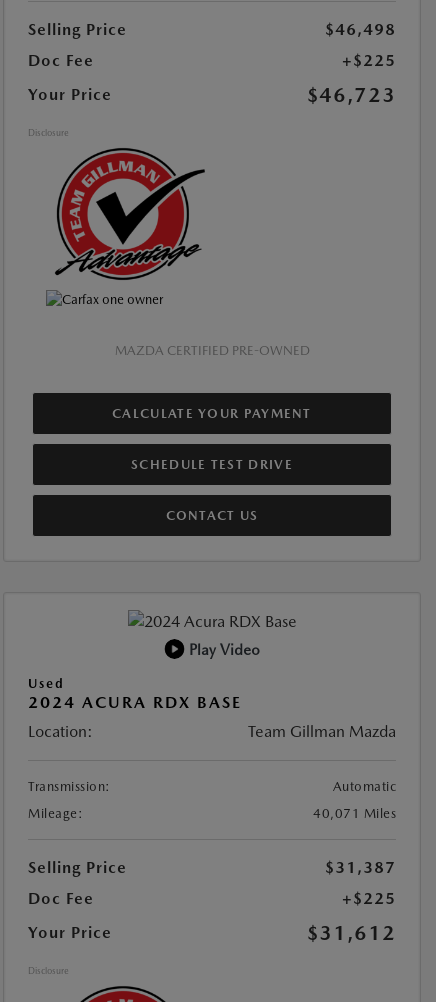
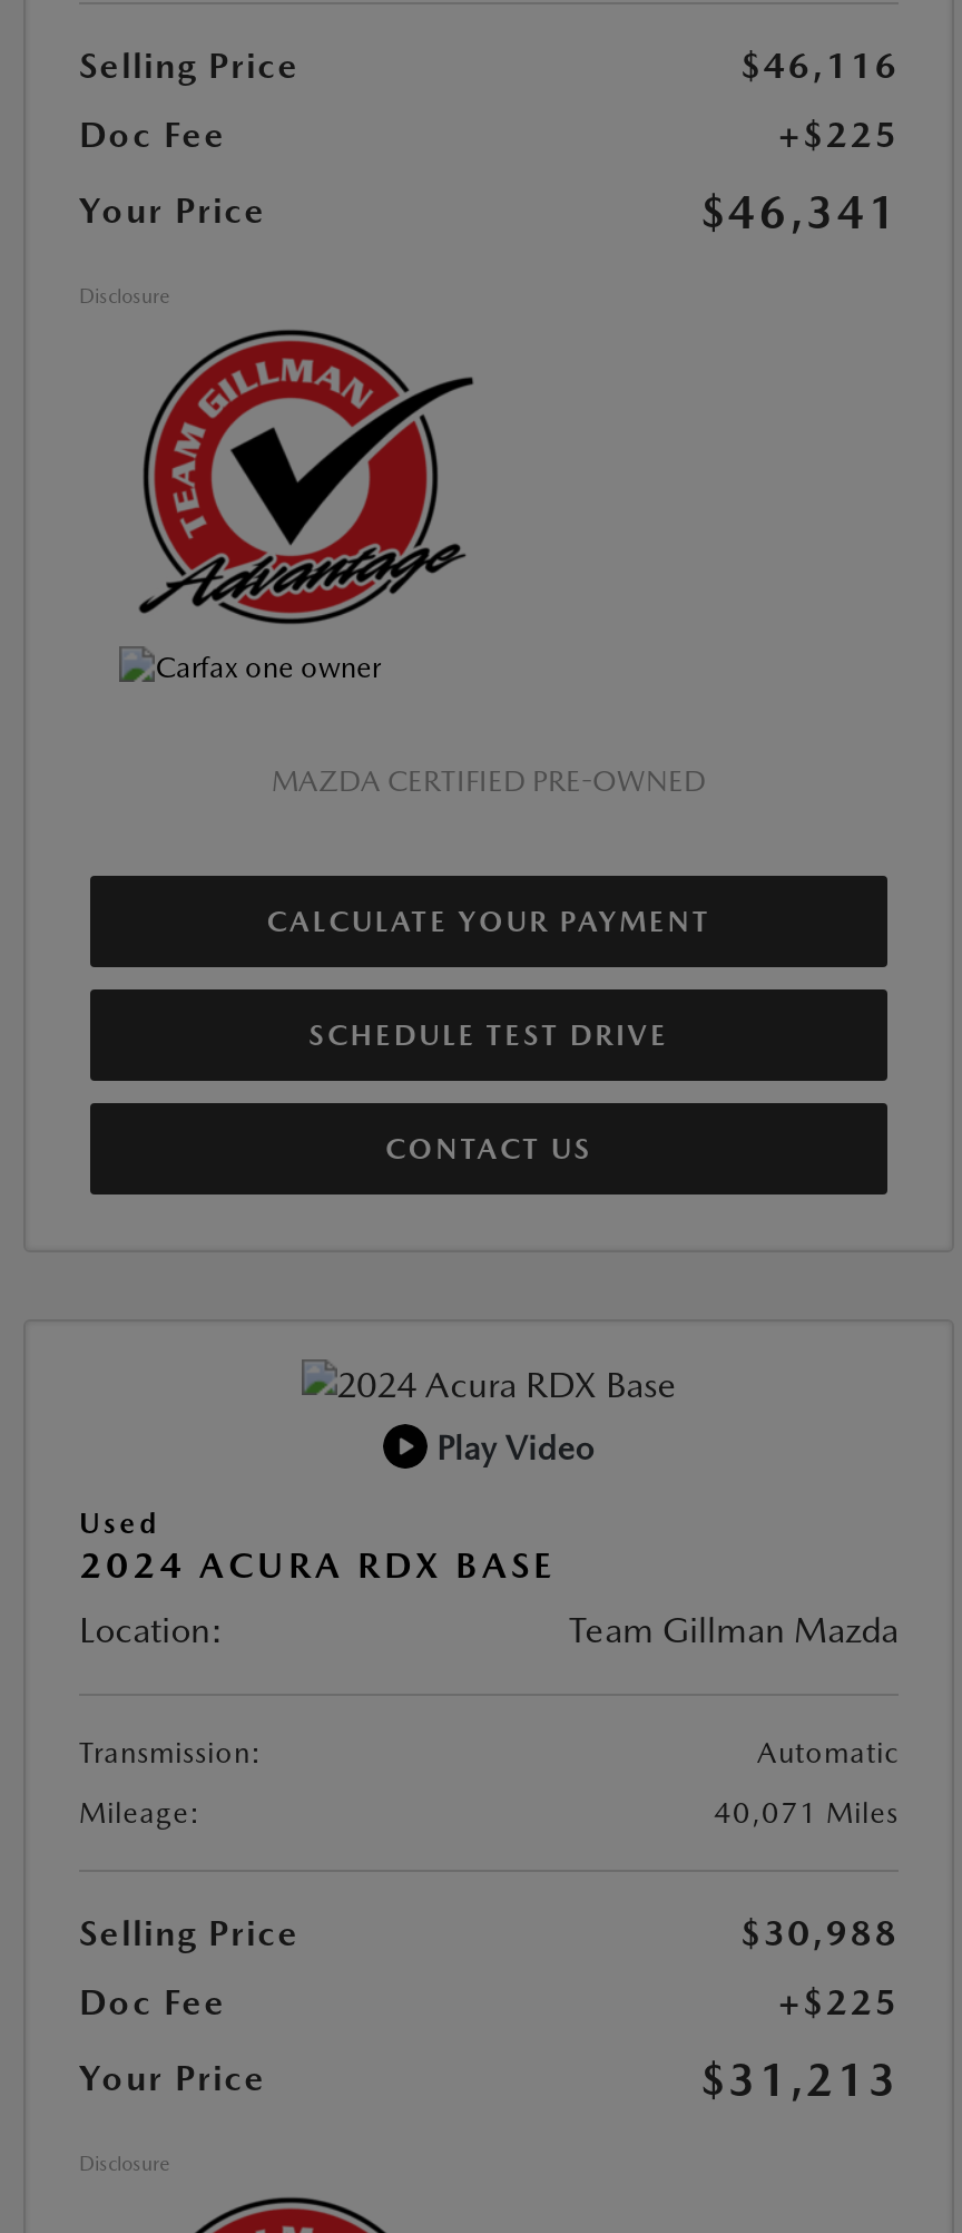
[325,20,396,39] $46,498 -> [740,44,899,86] $46,116
[307,83,396,107] $46,723 -> [700,184,899,238] $46,341
[325,858,396,877] $31,387 -> [740,1913,899,1956] $30,988
[307,921,396,945] $31,612 -> [700,2054,899,2107] $31,213

